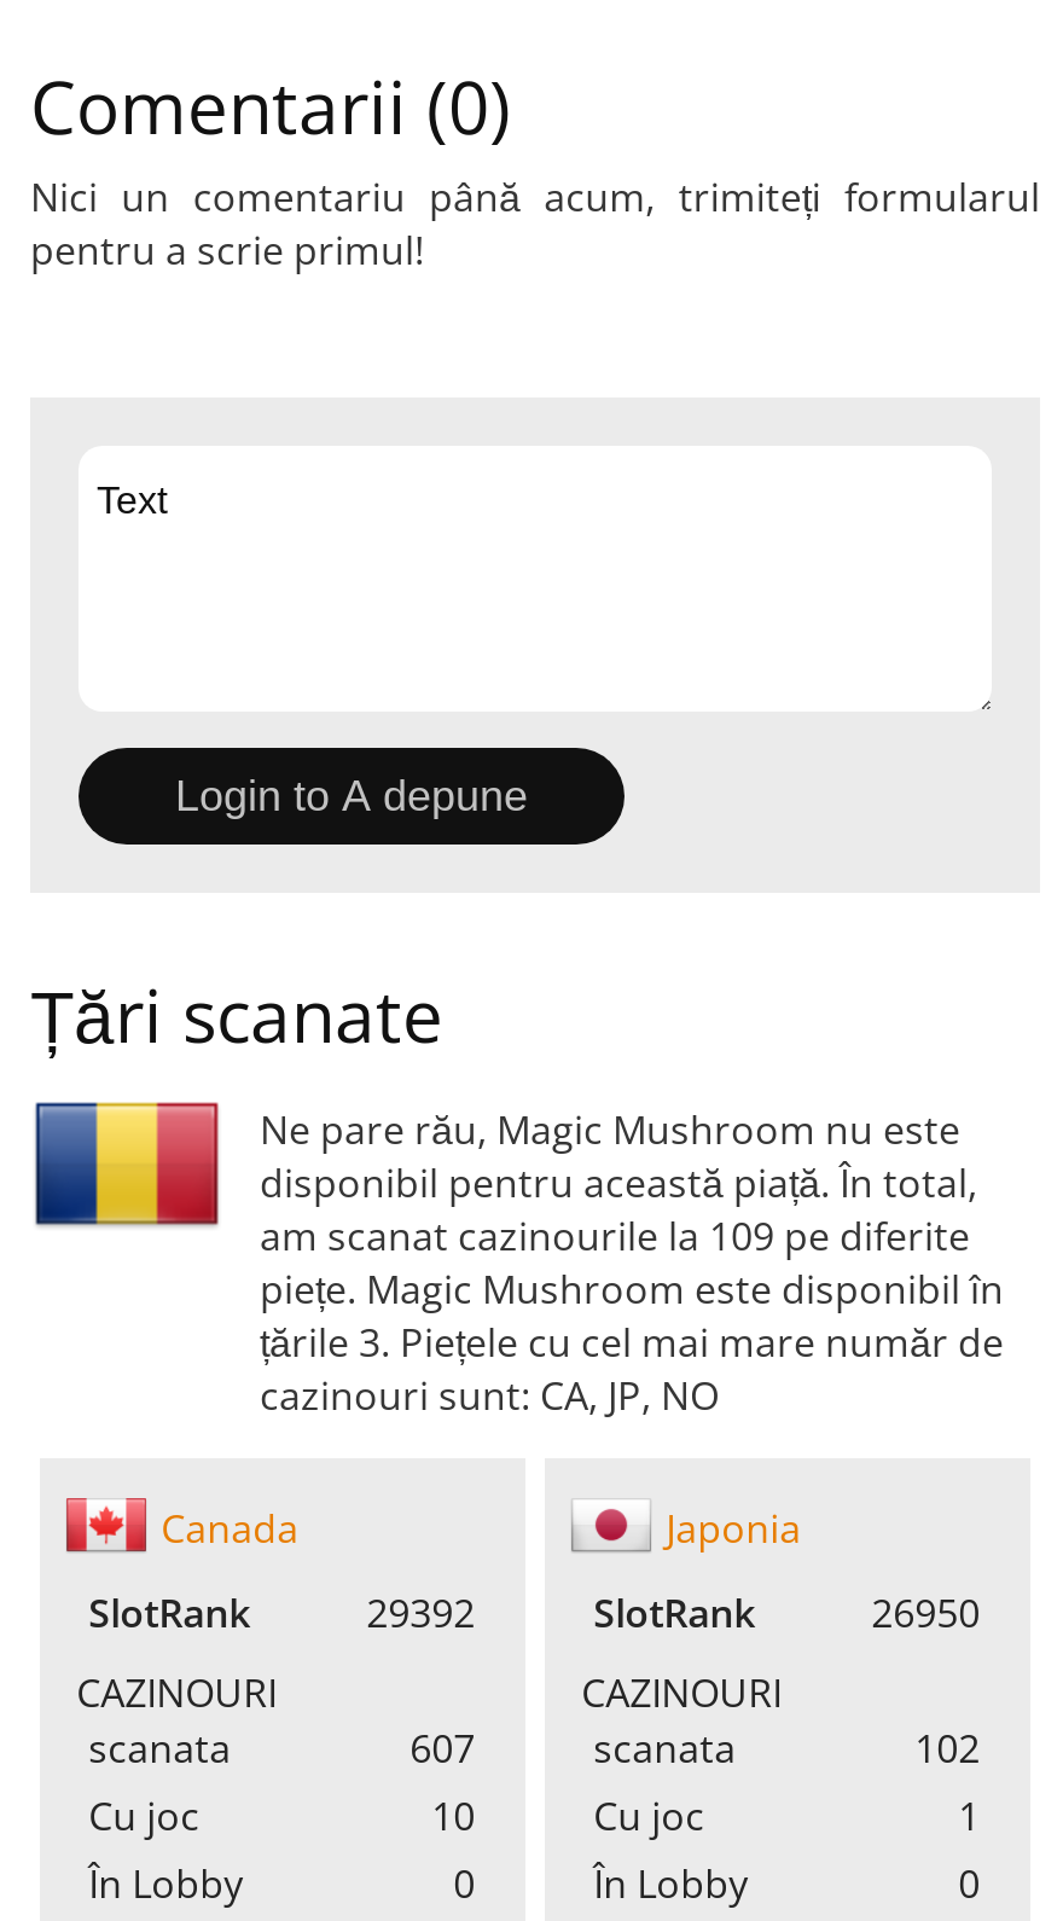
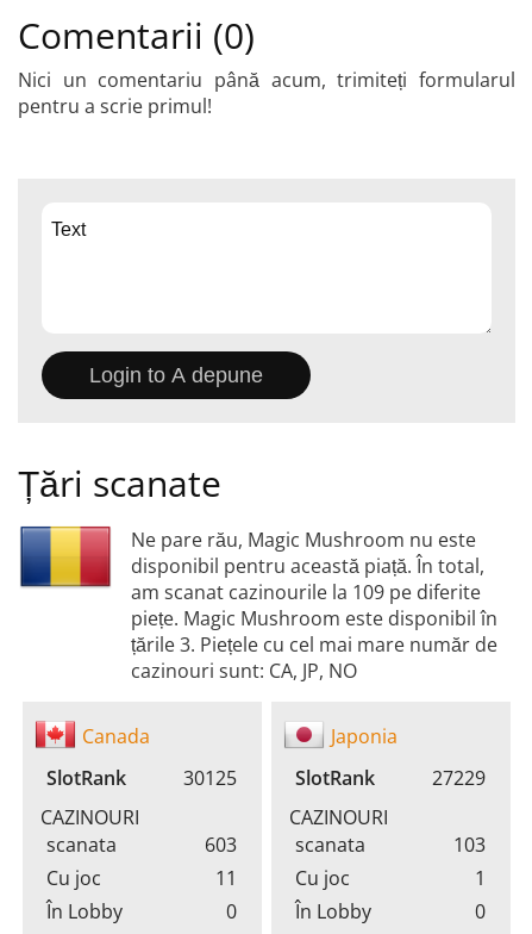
[366,1585,475,1639] 29392 -> [184,765,237,791] 30125
[871,1585,980,1639] 26950 -> [432,765,486,791] 27229
[410,1721,475,1774] 607 -> [205,832,237,858] 603
[915,1721,980,1774] 102 -> [454,832,486,858] 103
[432,1788,475,1842] 10 -> [216,865,237,891] 11

